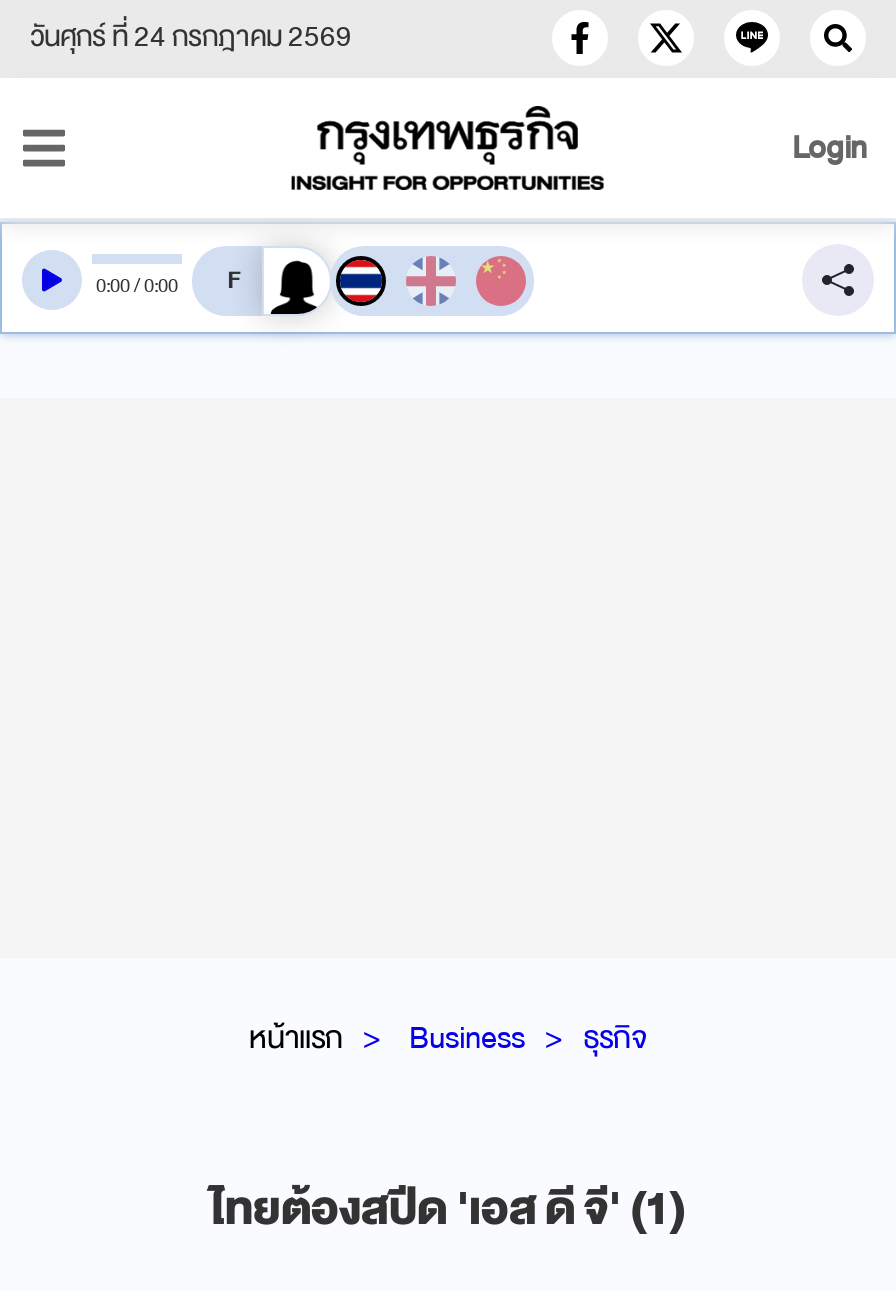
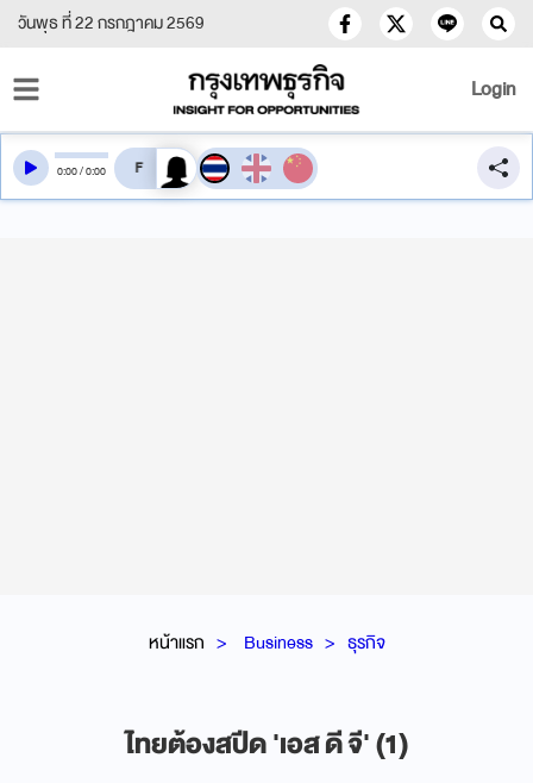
[30,12,352,62] วันศุกร์ ที่ 24 กรกฎาคม 2569 -> [18,8,205,38] วันพุธ ที่ 22 กรกฎาคม 2569

